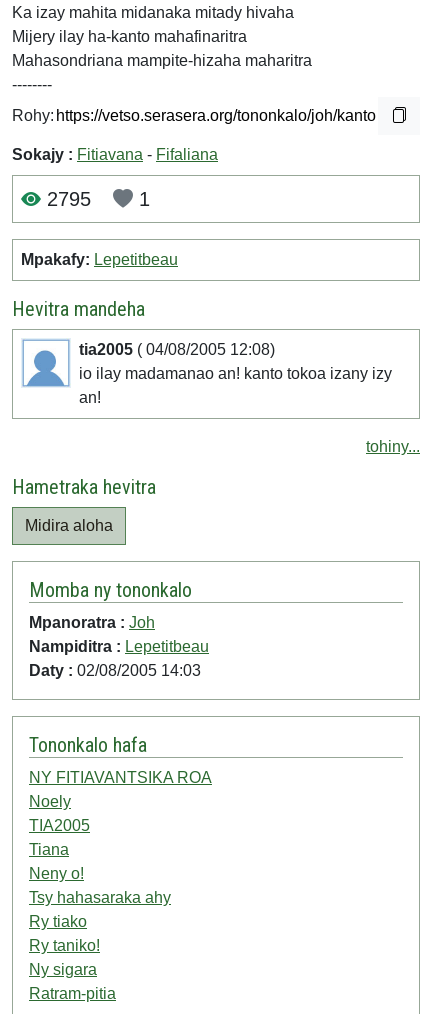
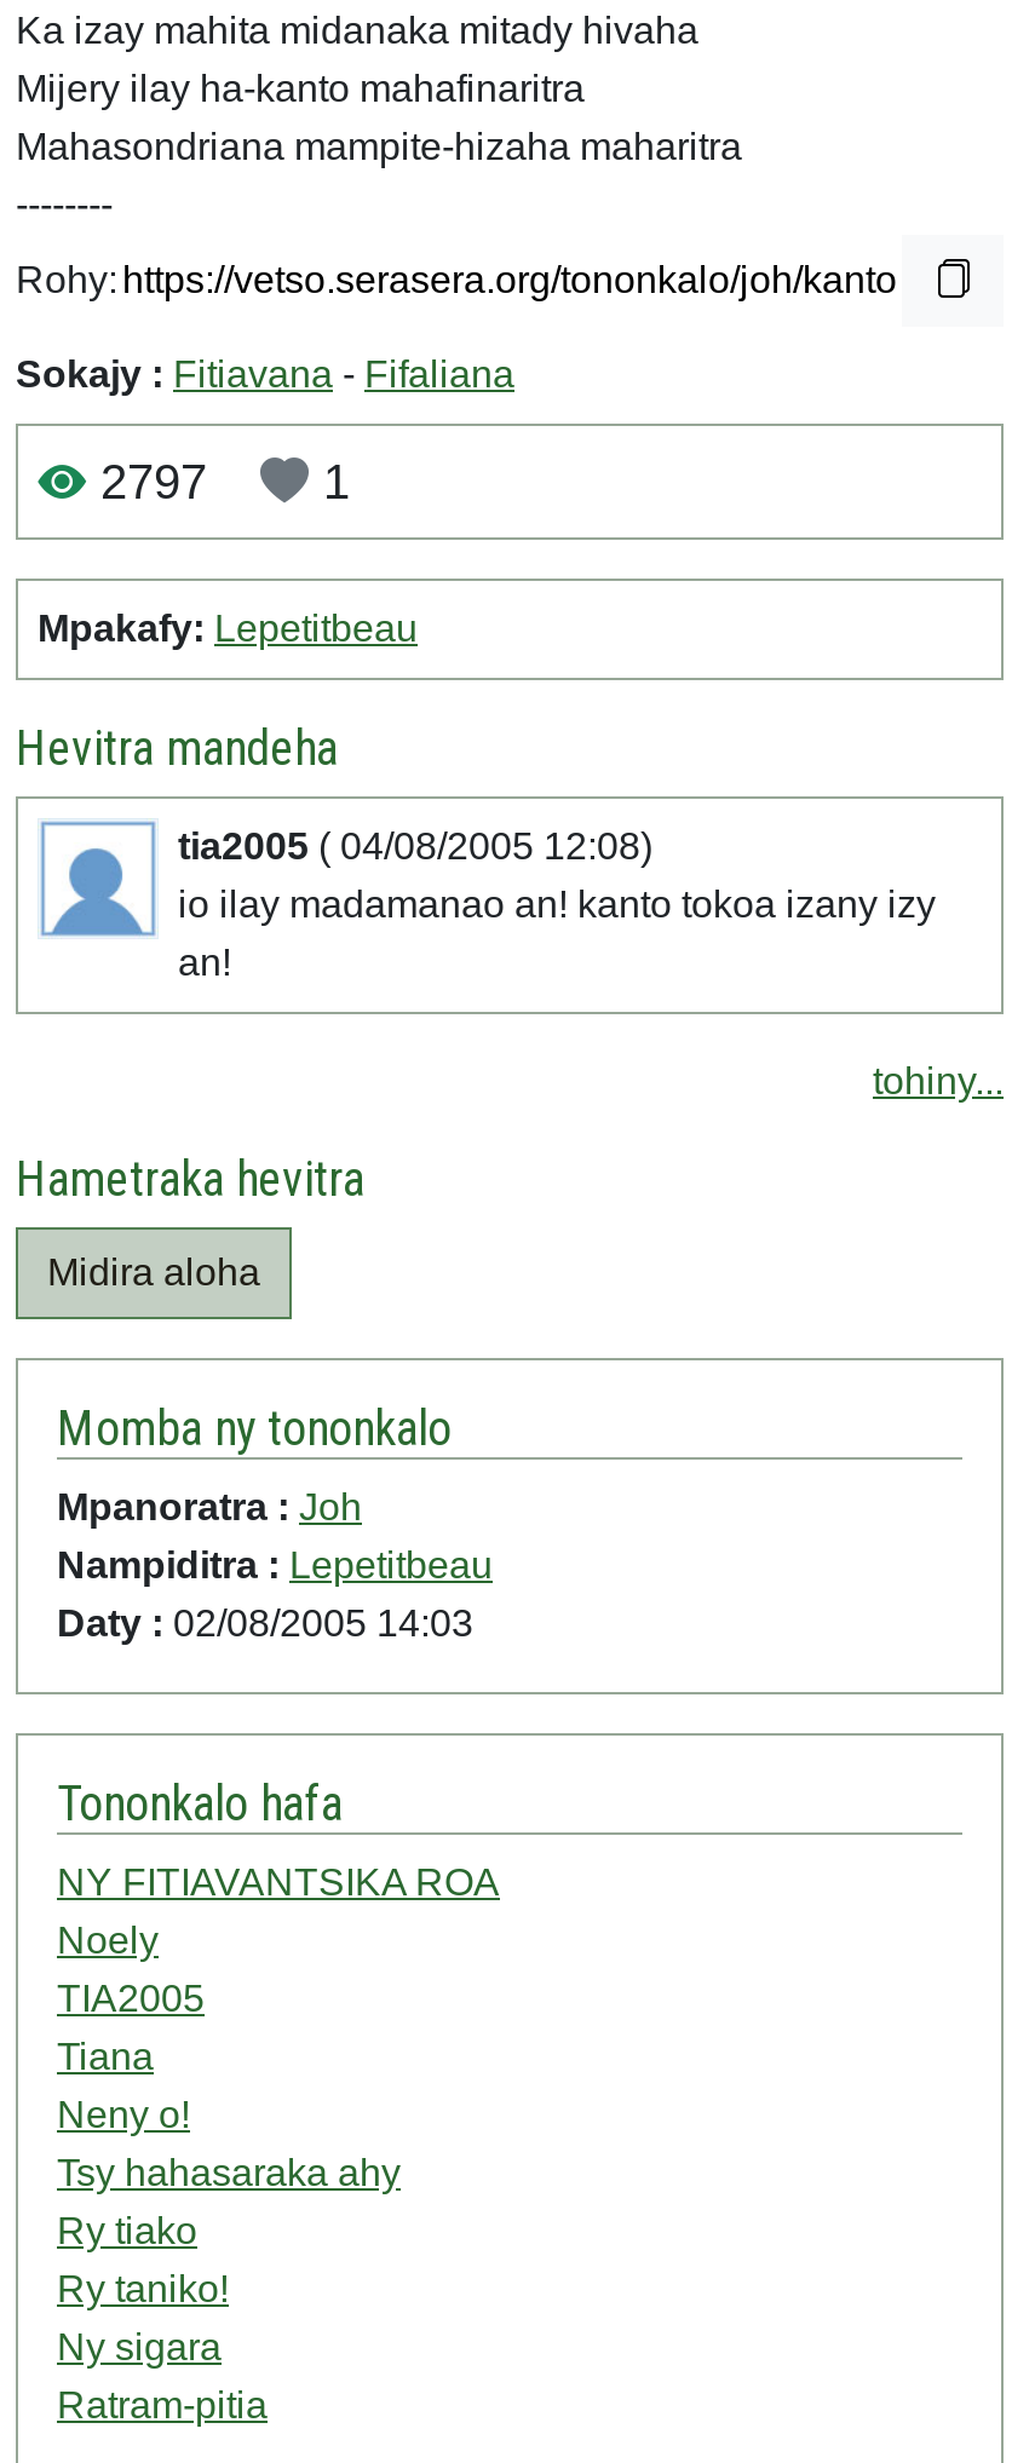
[41,188,150,210] 2795 1 -> [86,456,350,509] 2797 1

